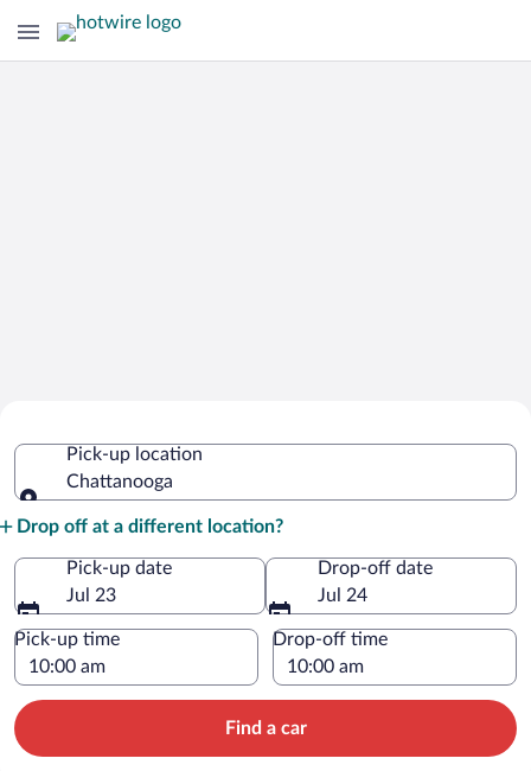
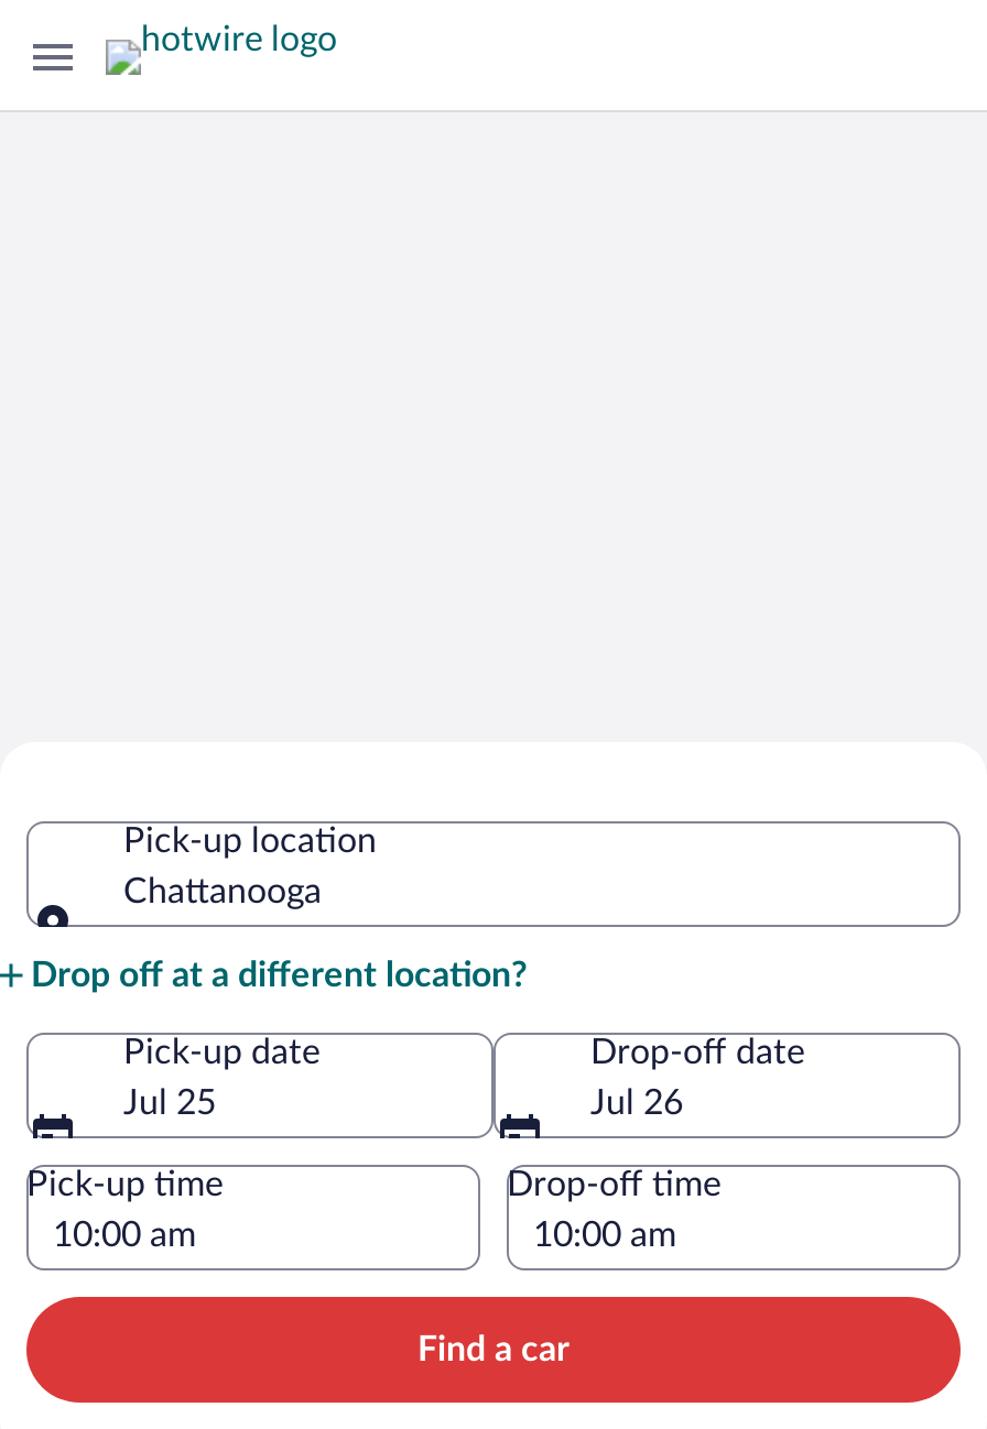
[66,586,116,605] Jul 23 -> [123,1085,216,1120] Jul 25
[318,586,367,605] Jul 24 -> [590,1085,683,1120] Jul 26

